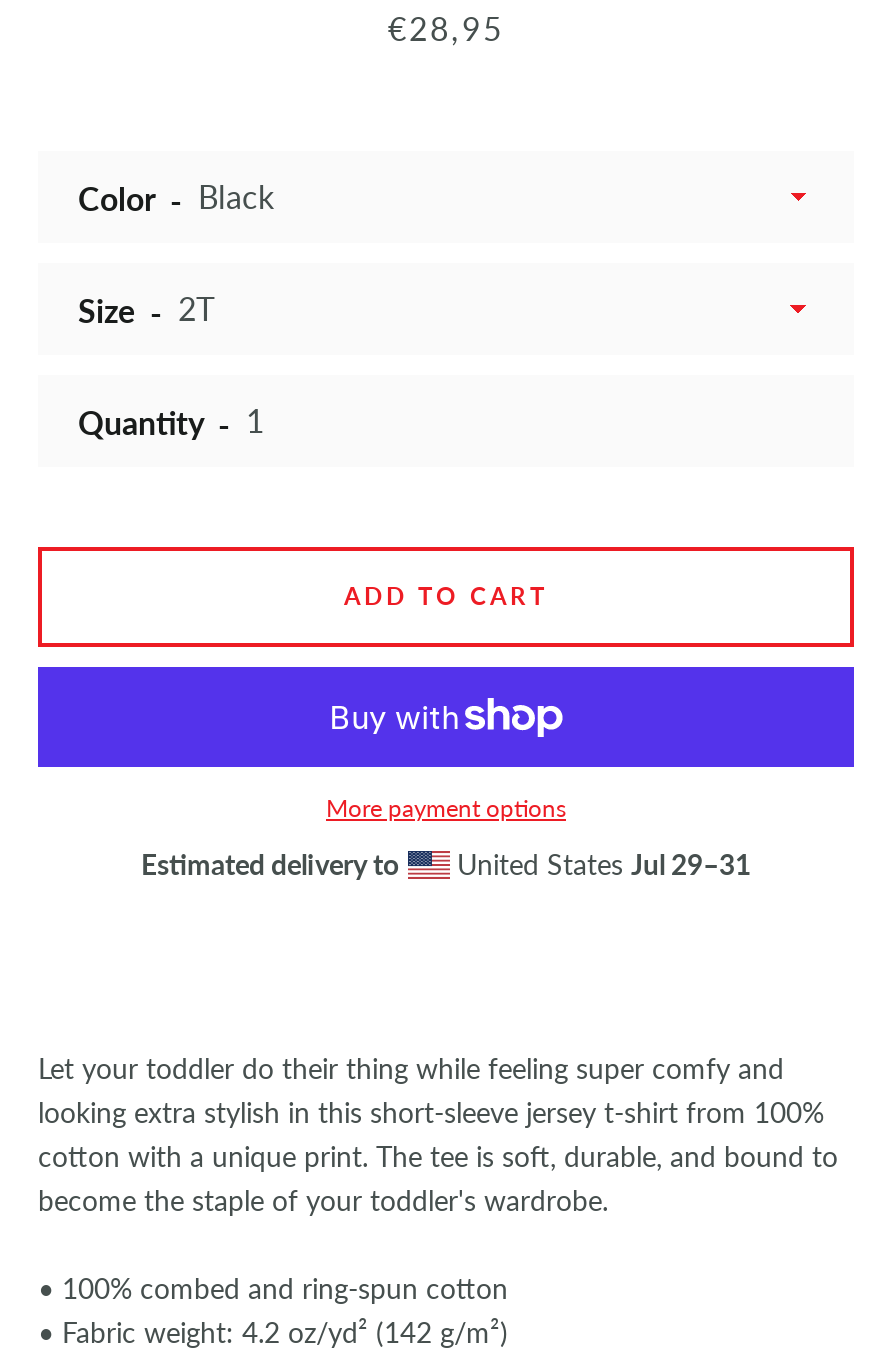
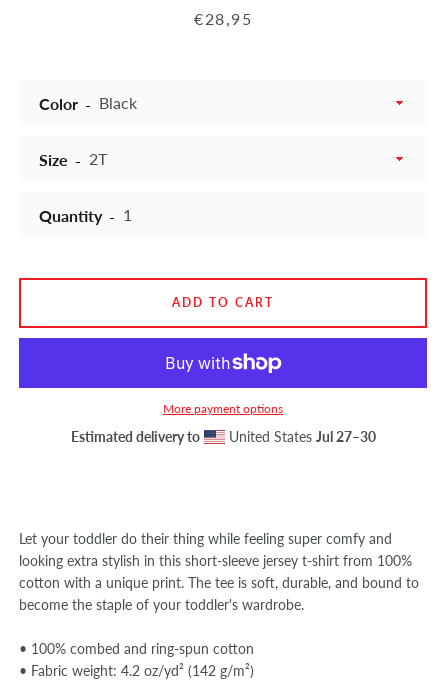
[449,847,751,881] United States Jul 29–31 -> [224,428,375,445] United States Jul 27–30

